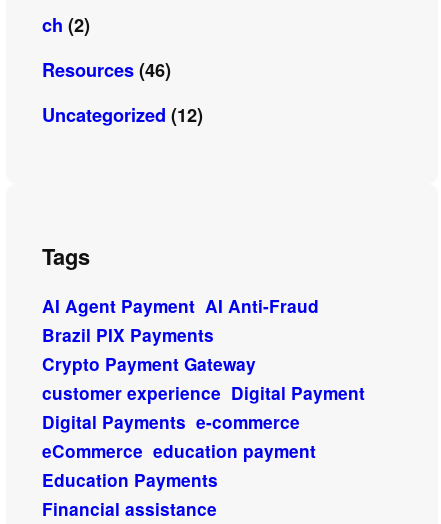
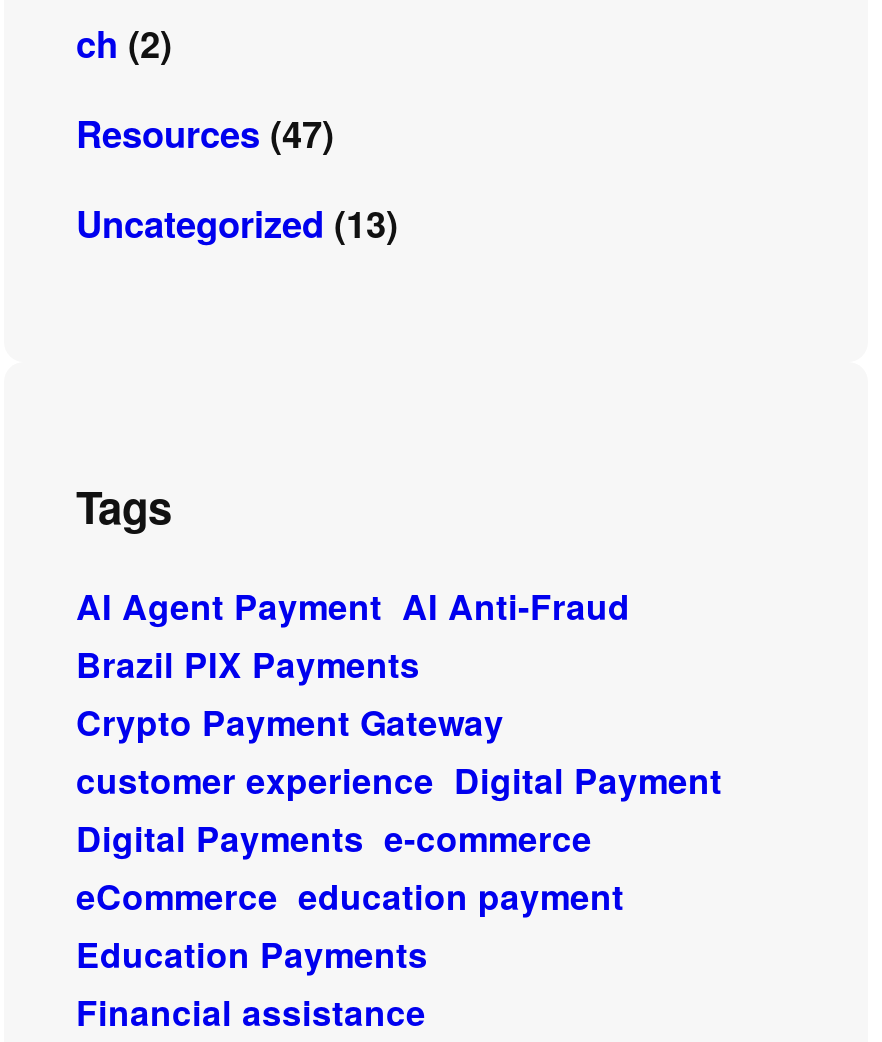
[42,57,171,83] Resources (46) -> [76,108,334,160] Resources (47)
[42,102,203,128] Uncategorized (12) -> [76,198,398,250] Uncategorized (13)

